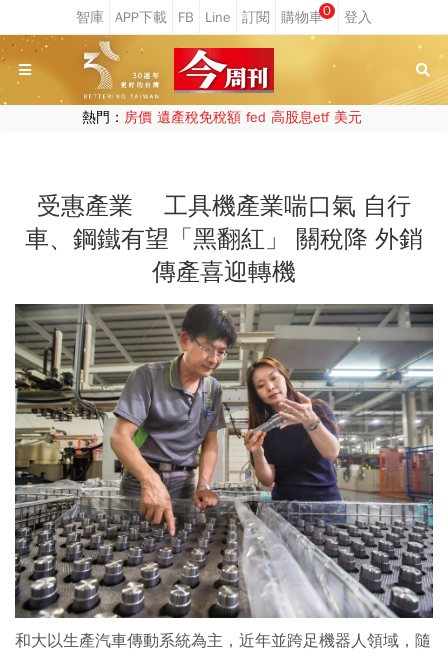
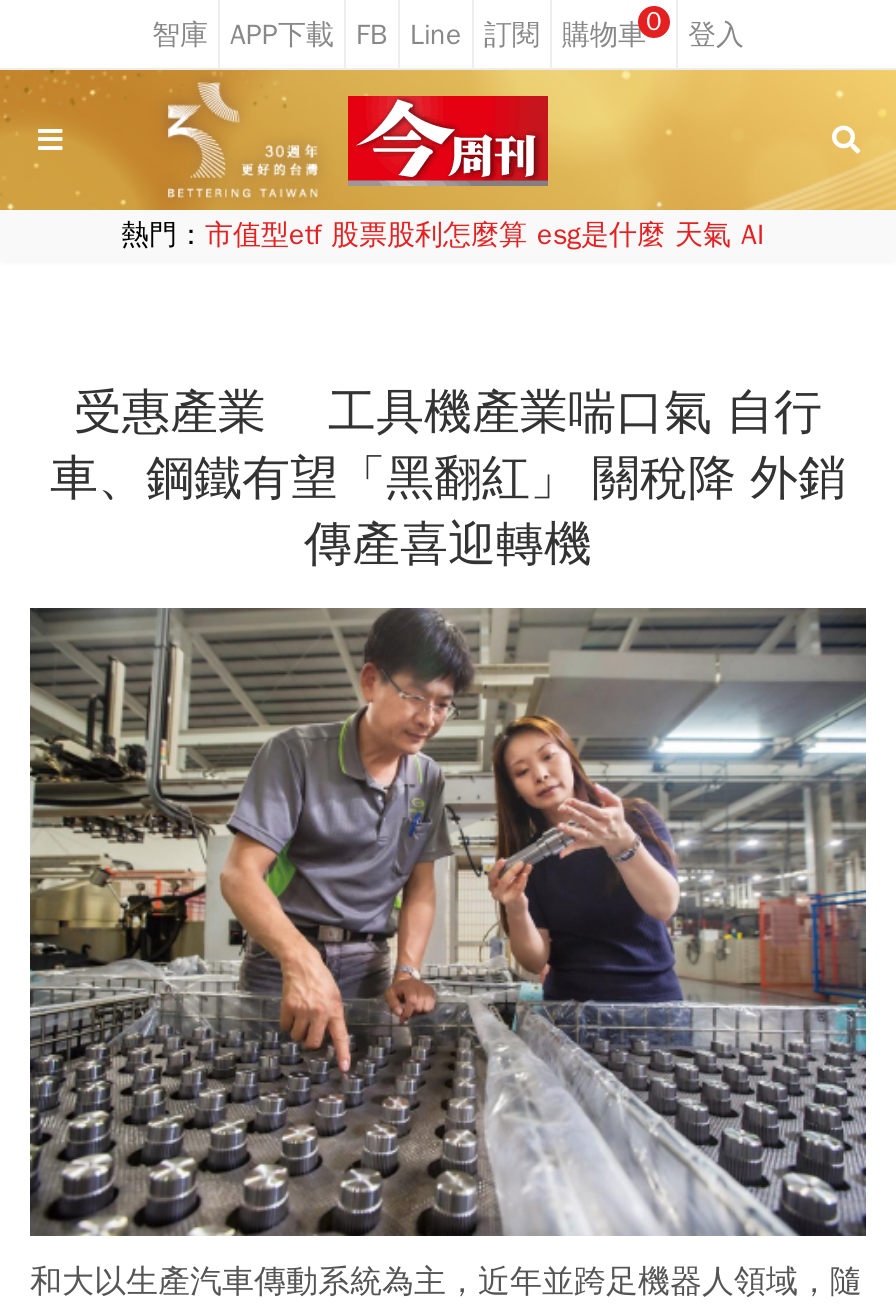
[81,109,361,126] 熱門：房價 遺產稅免稅額 fed 高股息etf 美元 -> [121,218,765,252] 熱門：市值型etf 股票股利怎麼算 esg是什麼 天氣 AI

